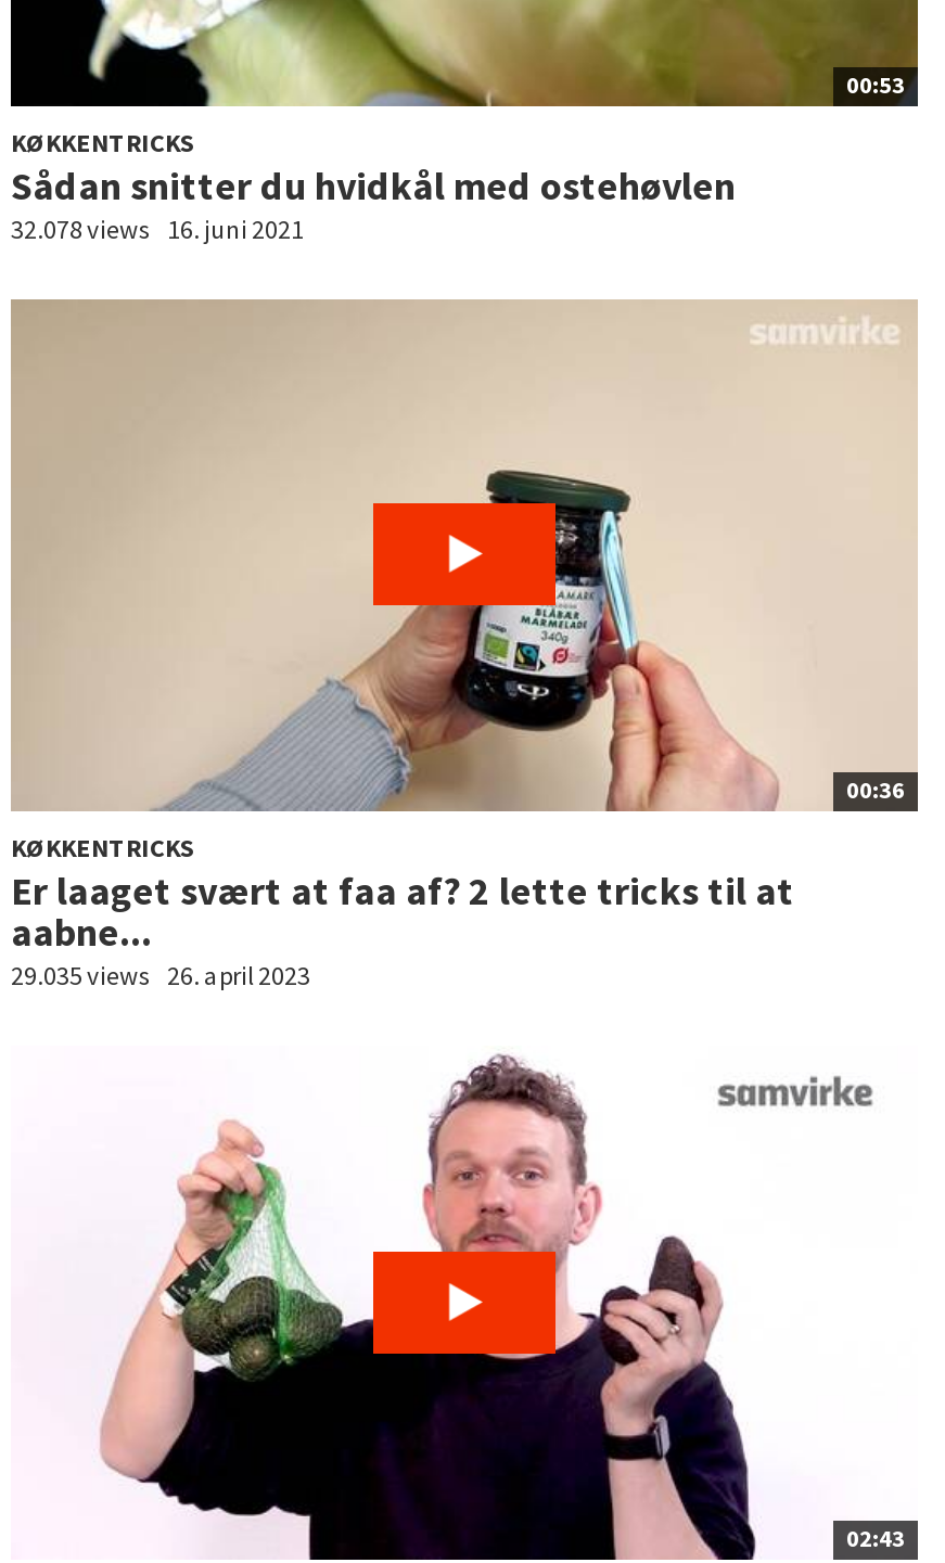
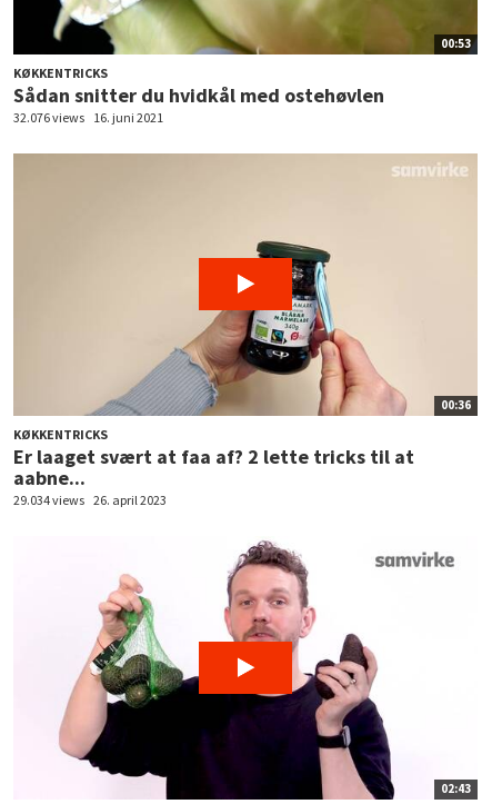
[11,212,304,244] 32.078 views 16. juni 2021 -> [13,109,163,125] 32.076 views 16. juni 2021
[11,960,310,992] 29.035 views 26. april 2023 -> [13,492,167,509] 29.034 views 26. april 2023

